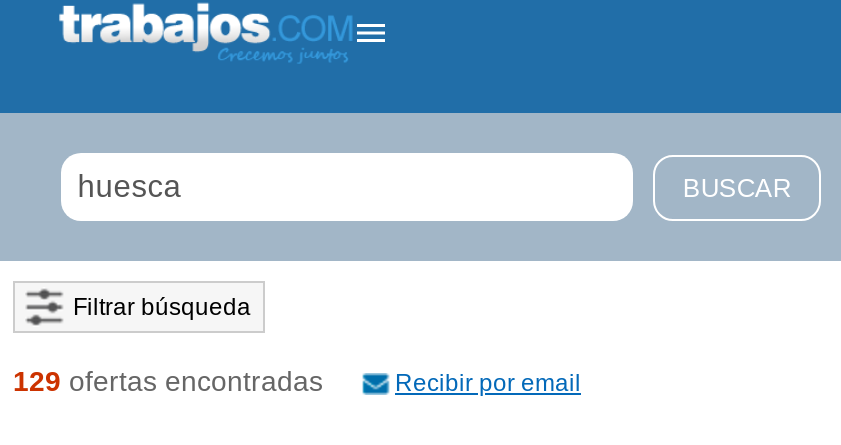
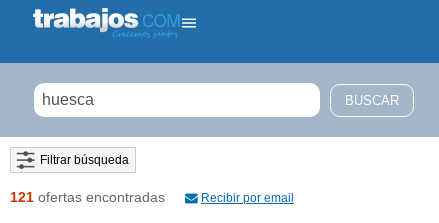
[13,365,331,397] 129 ofertas encontradas -> [10,189,169,205] 121 ofertas encontradas

